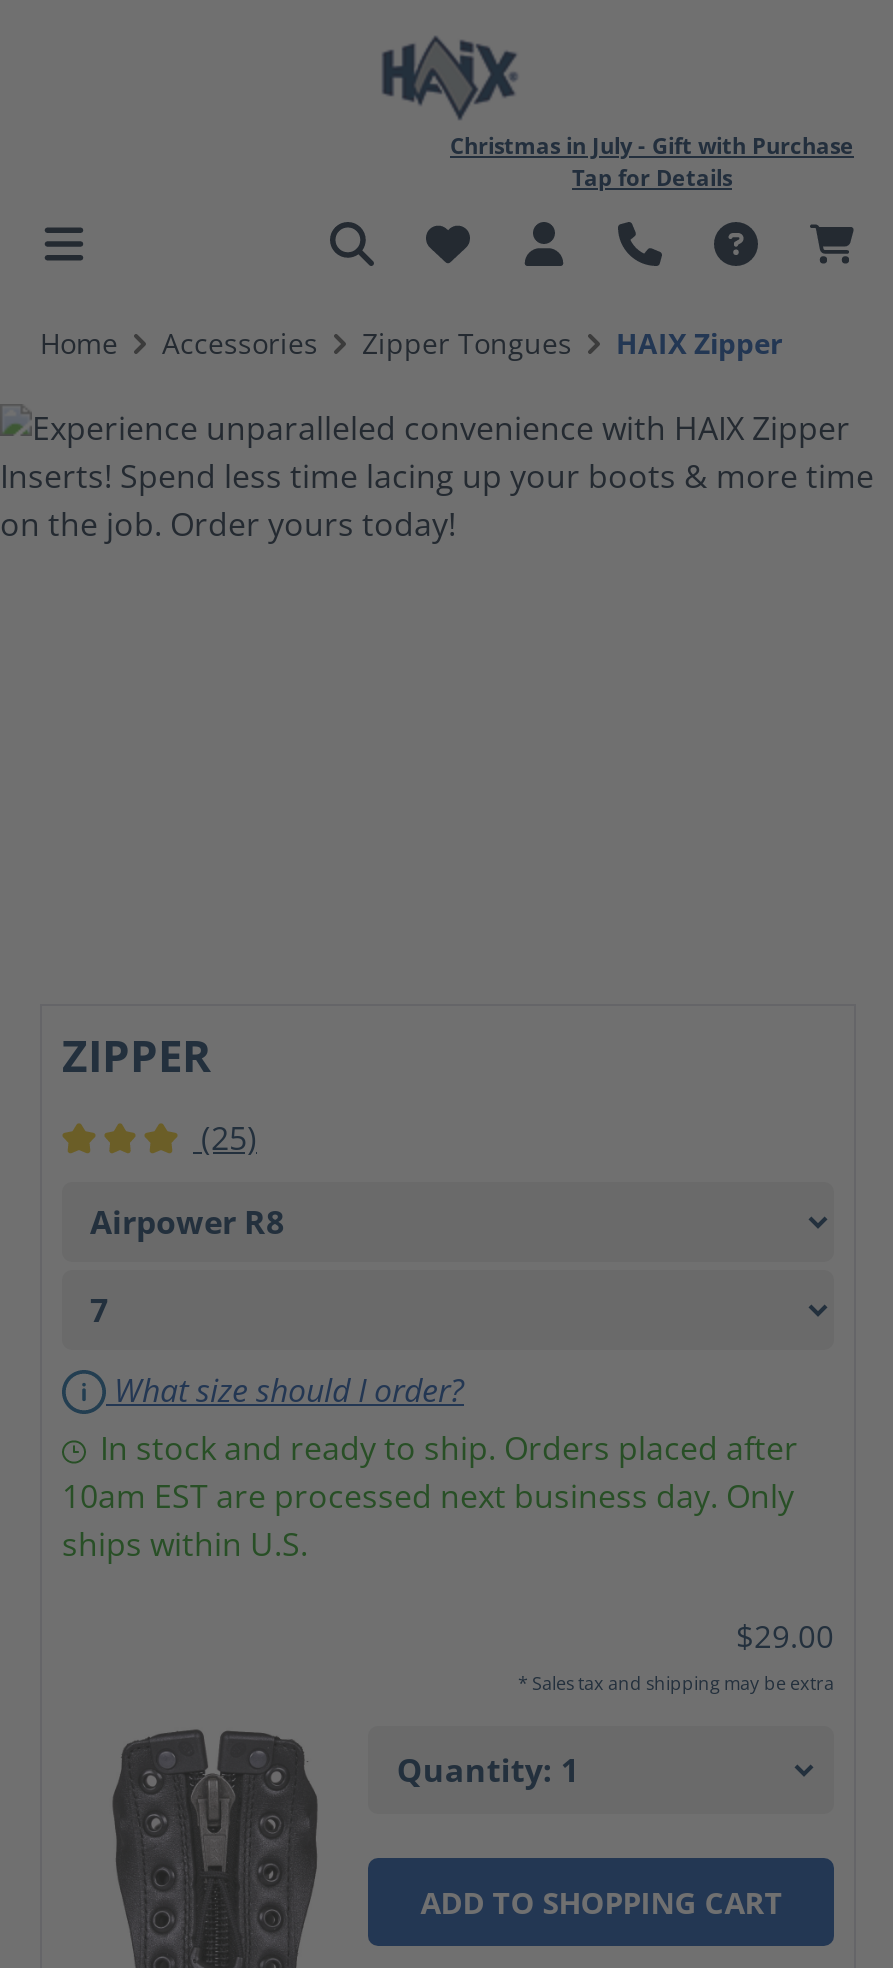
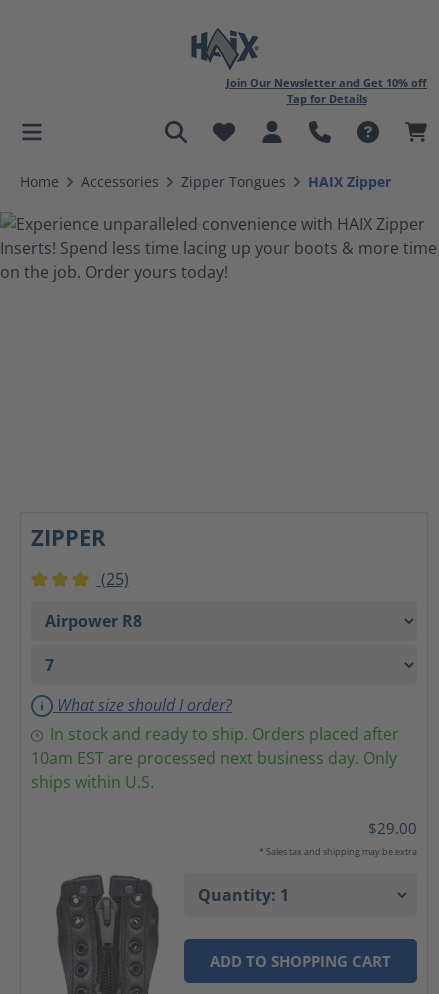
[450,130,854,160] Christmas in July - Gift with Purchase -> [226,75,427,90] Join Our Newsletter and Get 10% off

